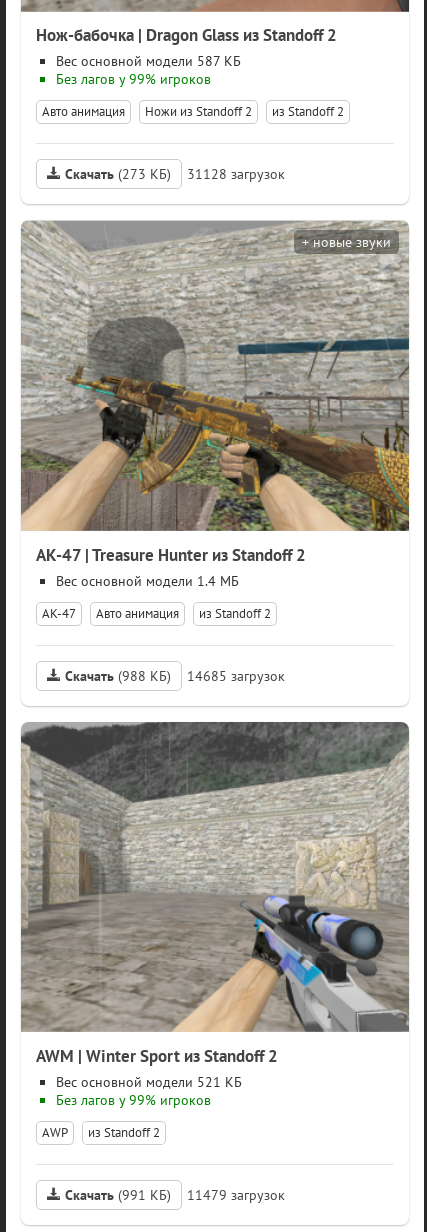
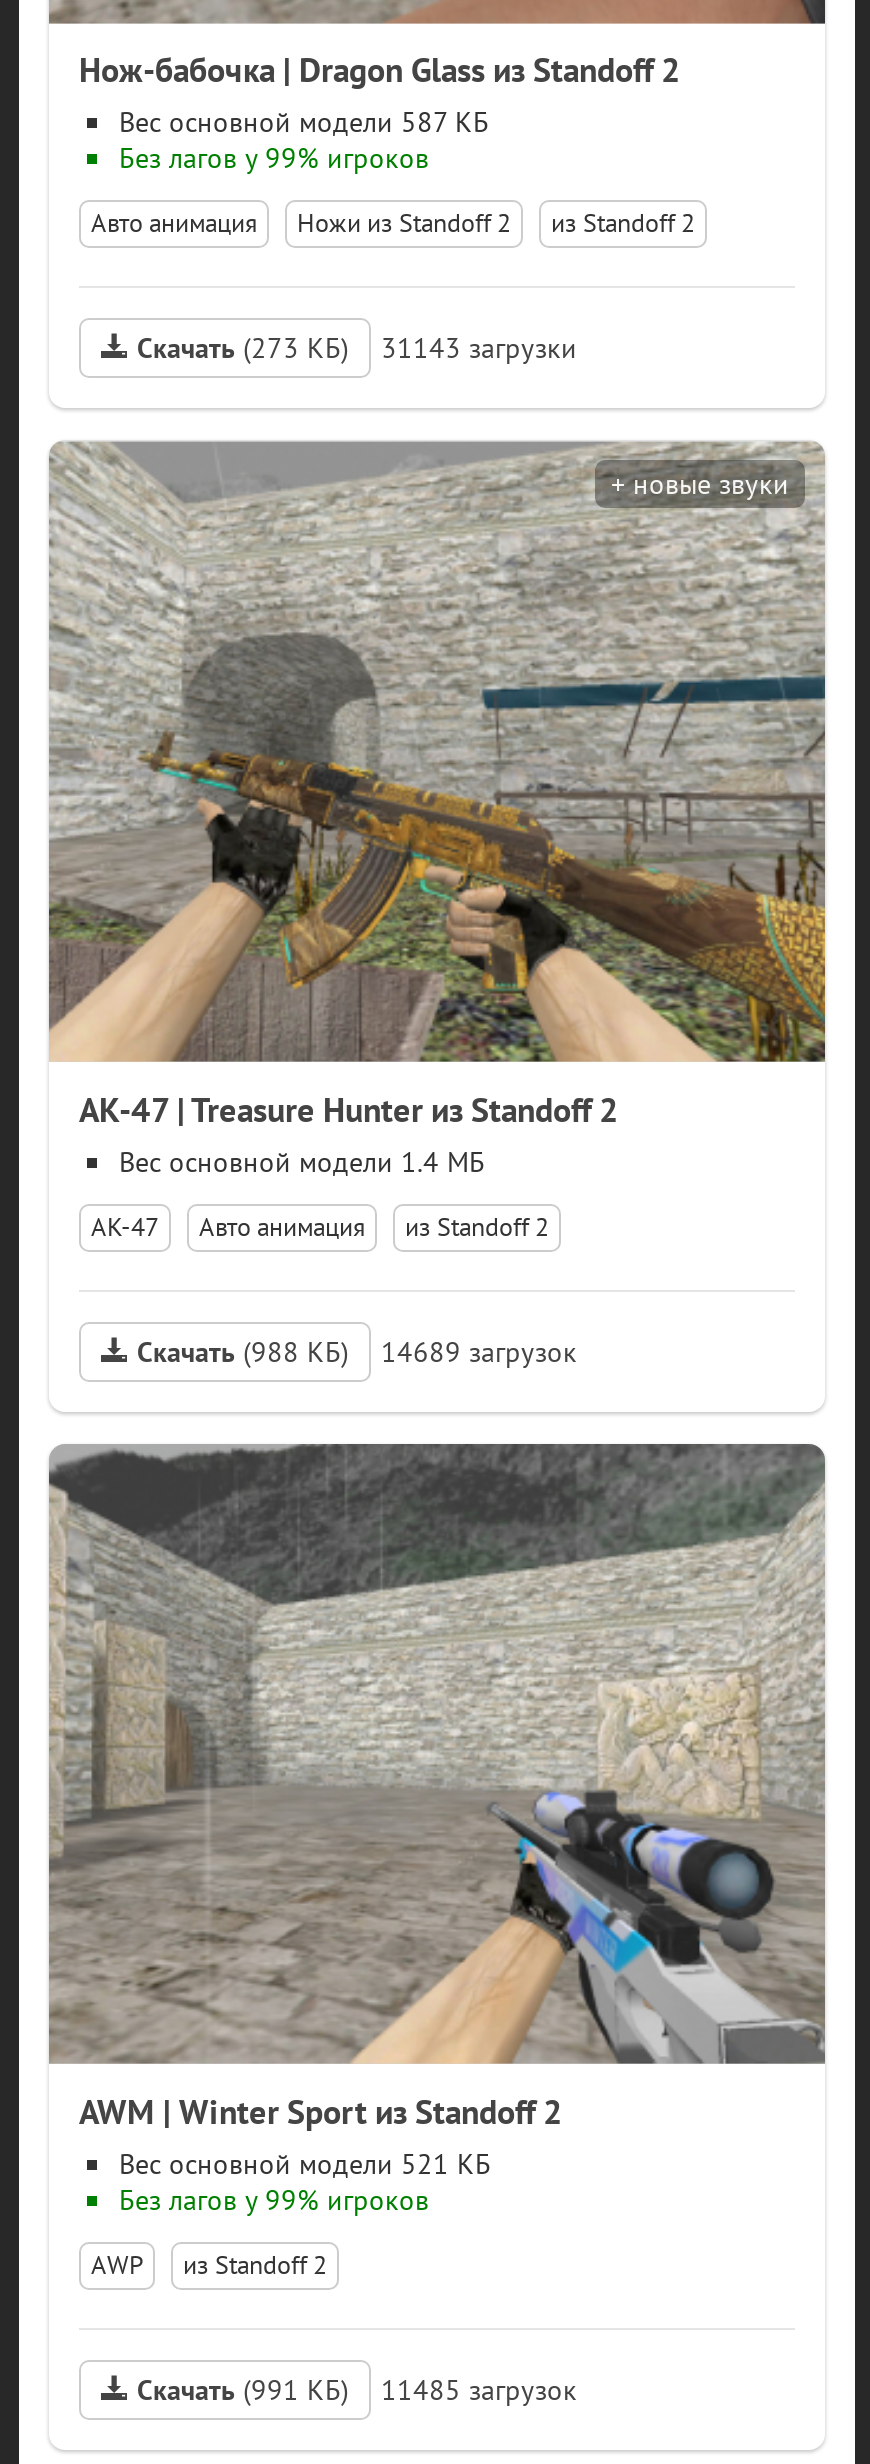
[65,165,231,183] Скачать (273 КБ) 31128 -> [137,331,469,367] Скачать (273 КБ) 31143
[65,667,231,685] Скачать (988 КБ) 14685 -> [137,1334,469,1370] Скачать (988 КБ) 14689
[65,1186,231,1204] Скачать (991 КБ) 11479 -> [137,2372,469,2408] Скачать (991 КБ) 11485

